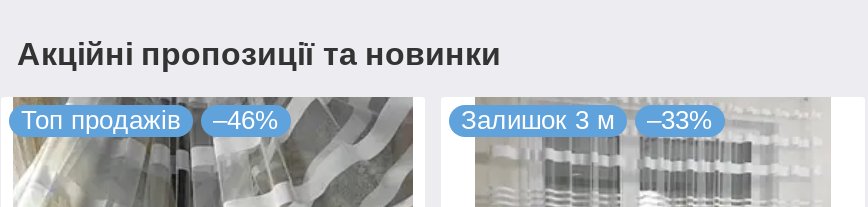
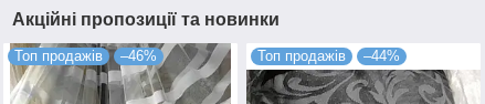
[461,106,713,136] Залишок 3 м | –33% -> [257,48,400,65] Топ продажів | –44%

